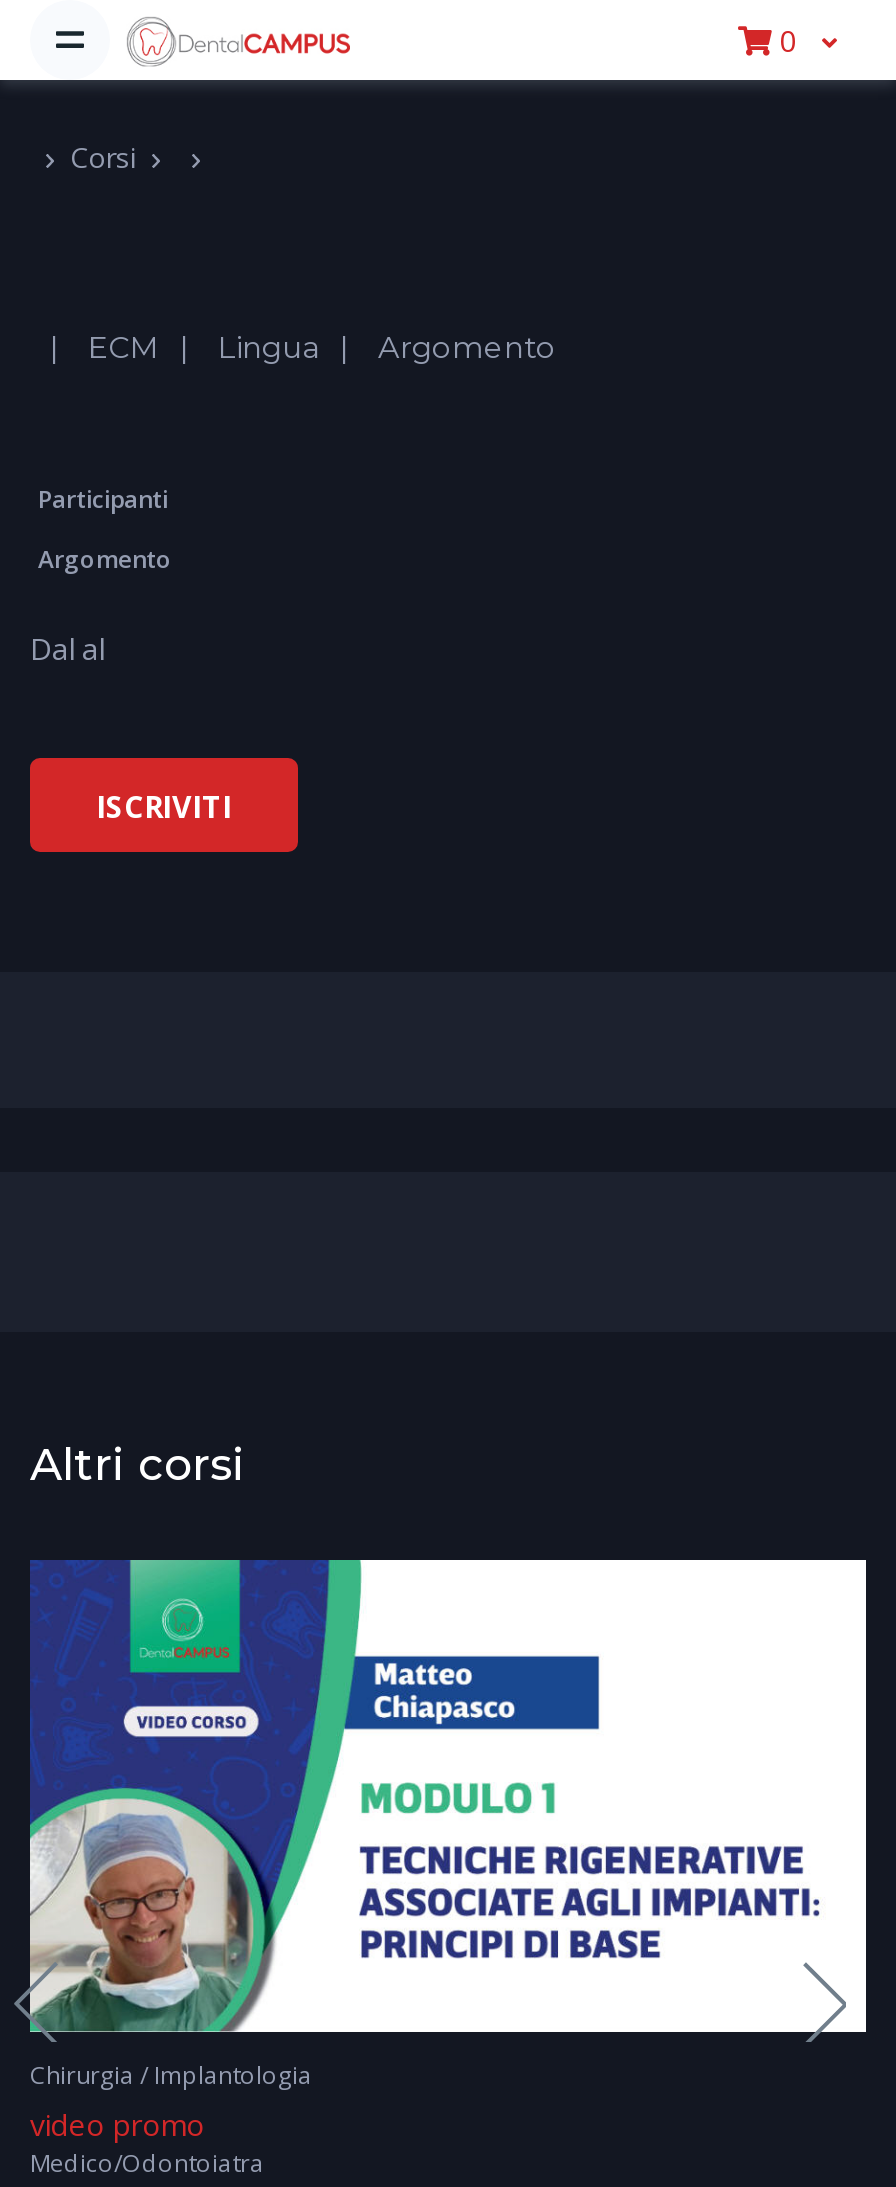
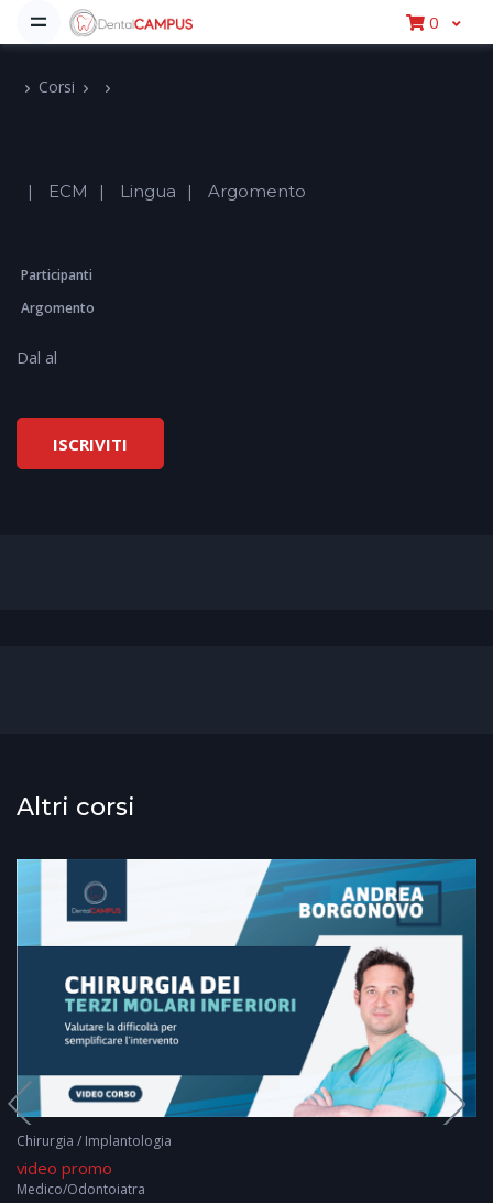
[30,1558,868,2036] [image] -> [15,858,478,1119] [image]

